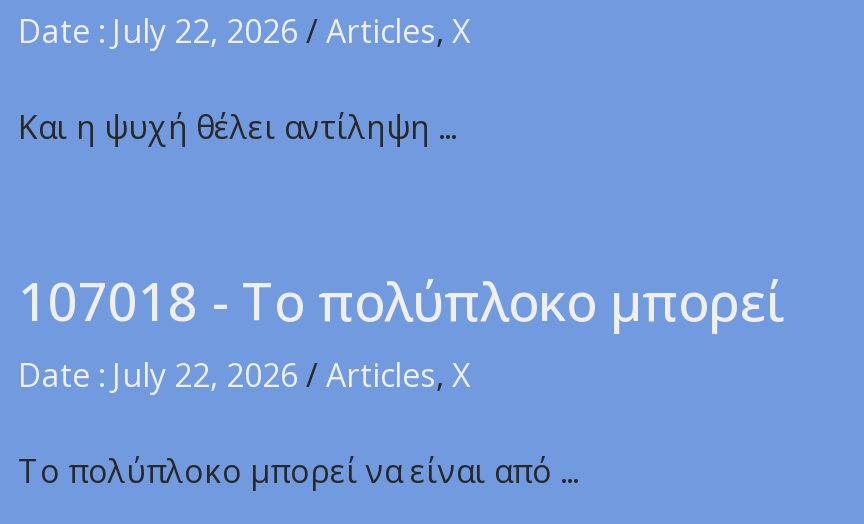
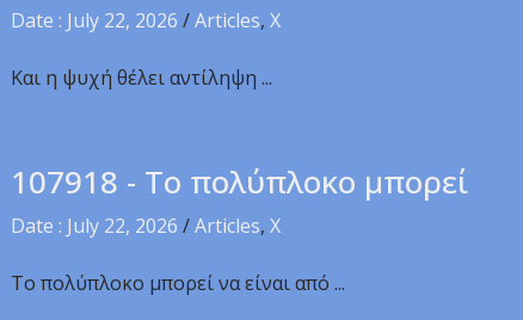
[18,265,784,337] 107018 - Το πολύπλοκο μπορεί -> [11,160,468,203] 107918 - Το πολύπλοκο μπορεί

